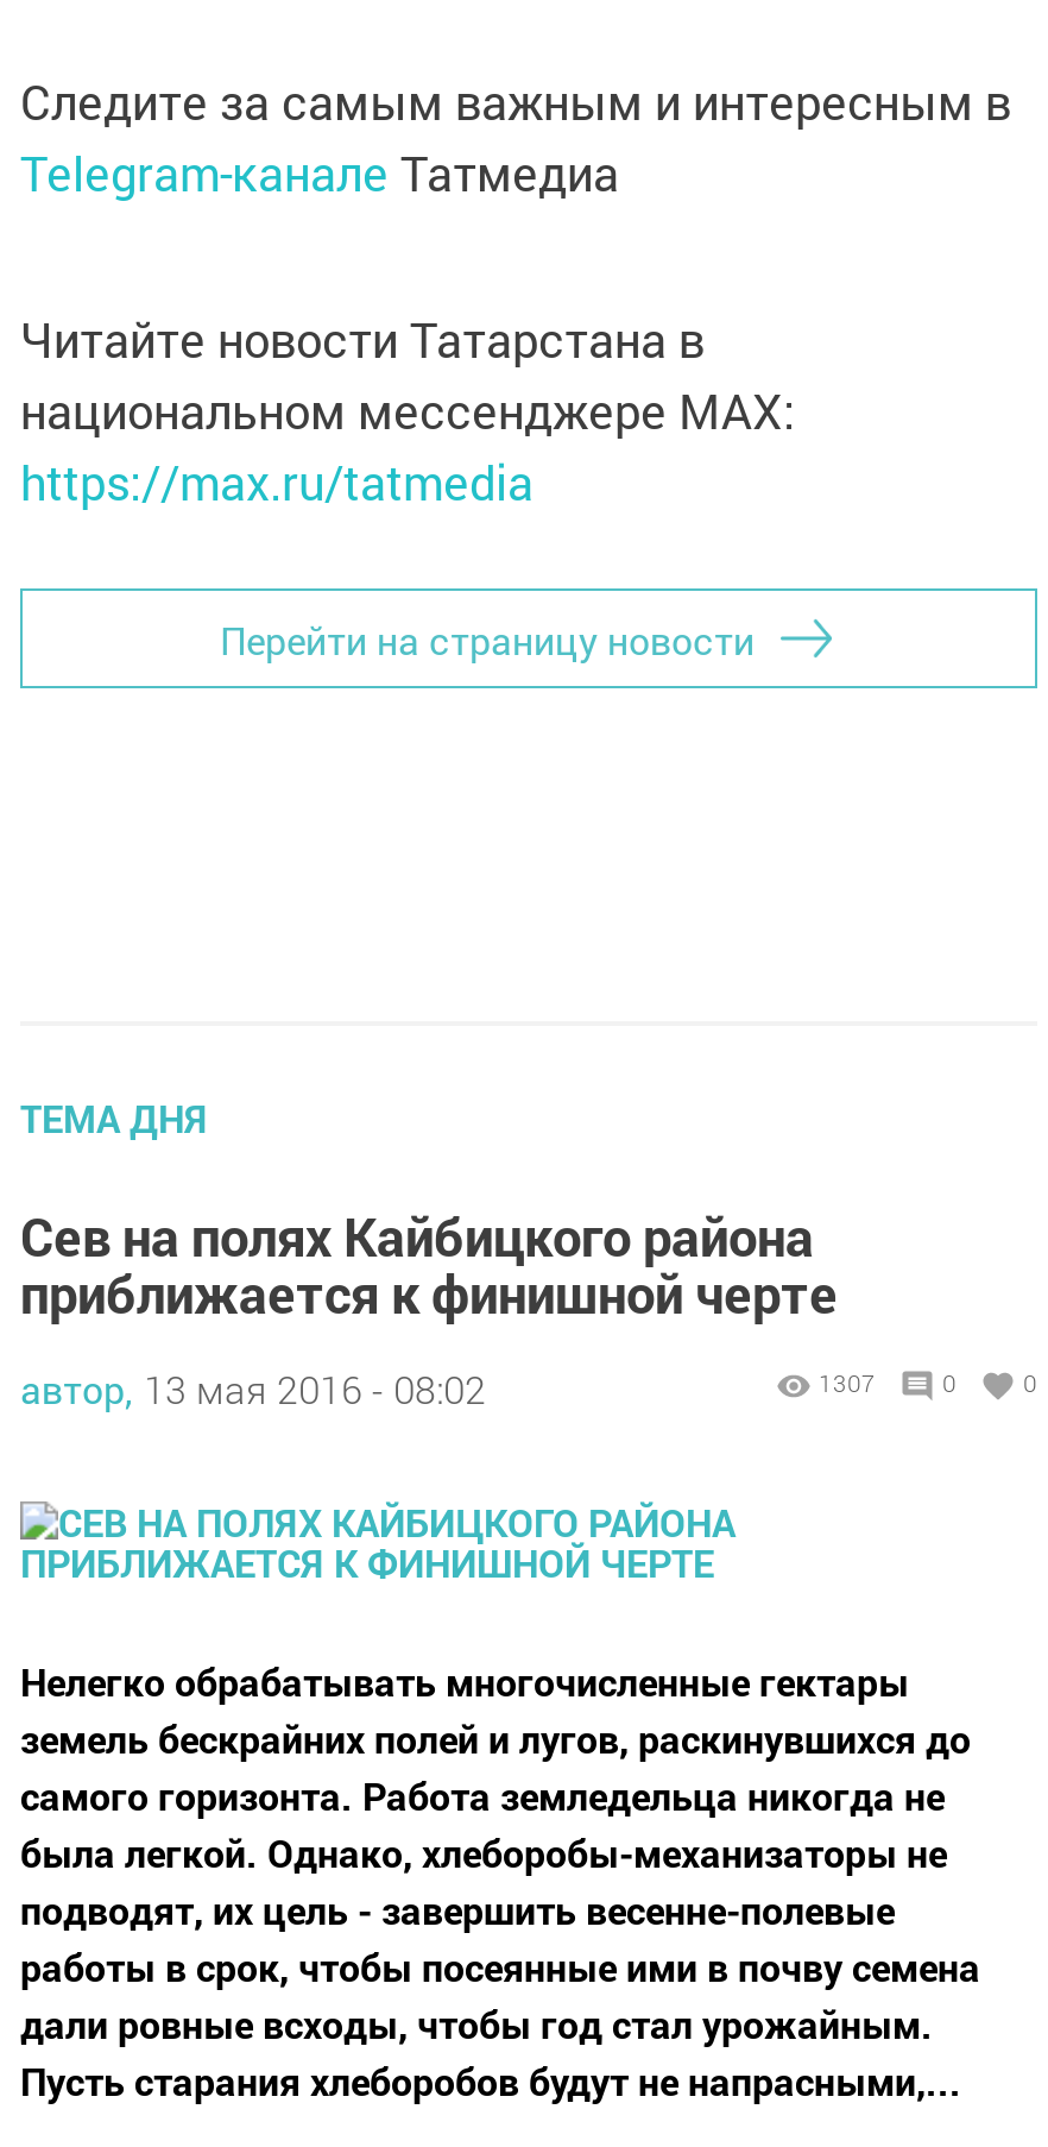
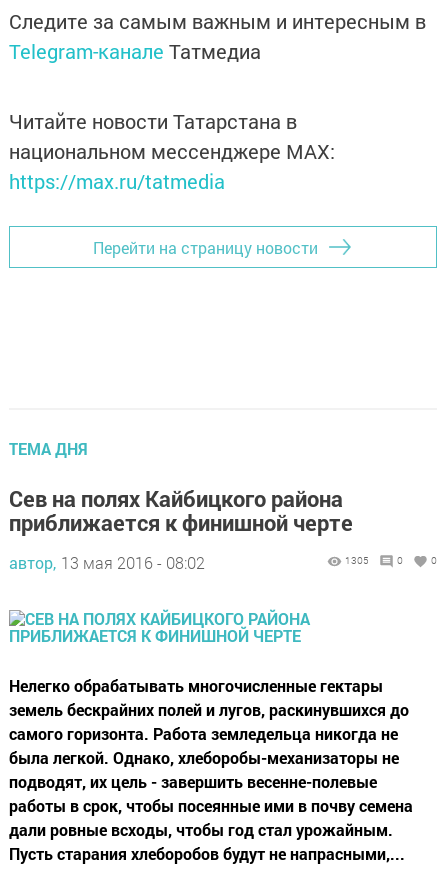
[819,1368,876,1399] 1307 -> [345,554,369,567] 1305

